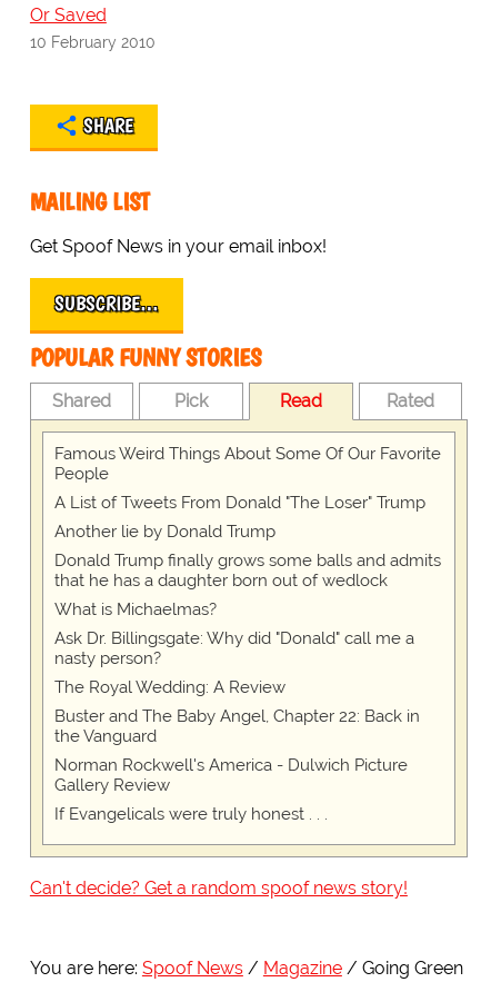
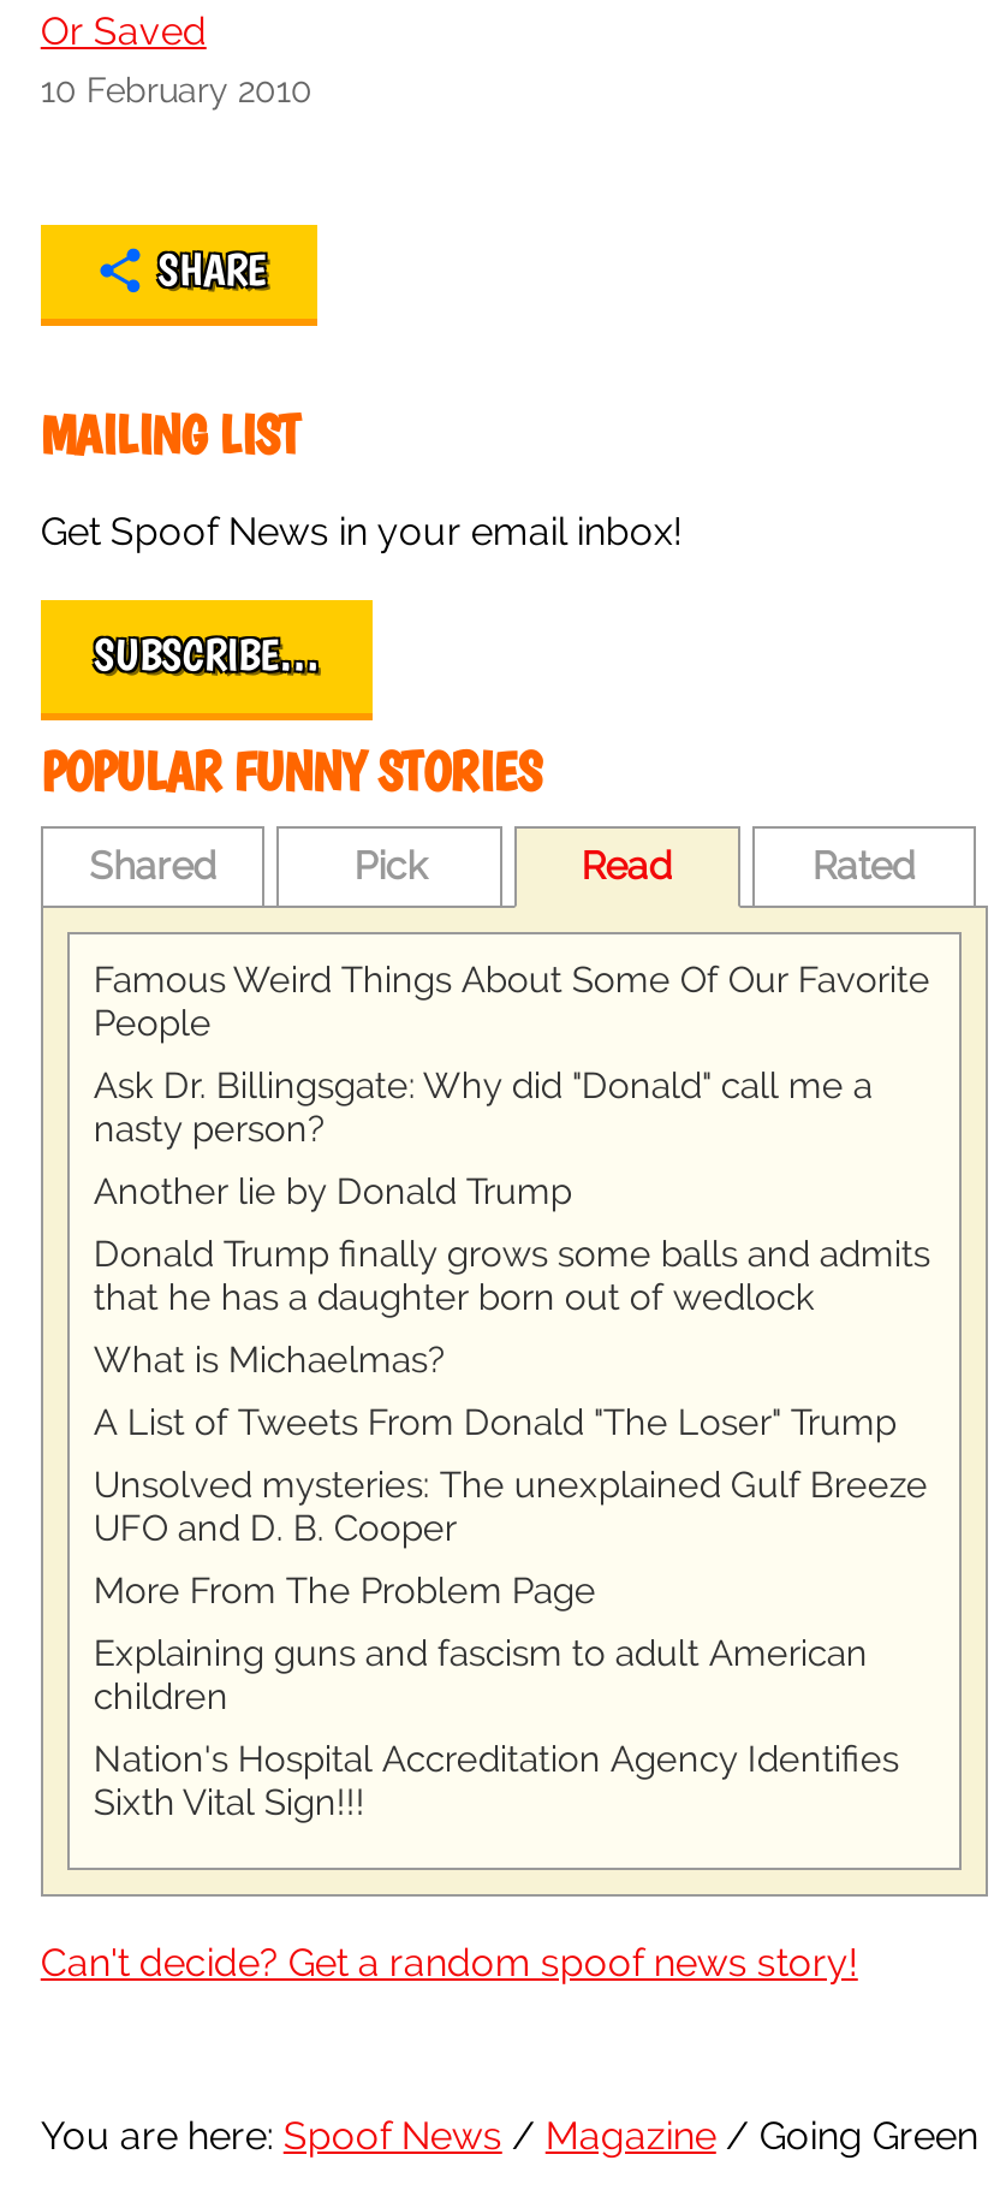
moved [54,493,425,513] -> [94,1402,896,1446]: A List of Tweets From Donald "The Loser" Trump
moved [54,628,414,668] -> [94,1066,872,1152]: Ask Dr. Billingsgate: Why did "Donald" call me a | nasty person?
[54,677,420,824] The Royal Wedding: A Review | Buster and The Baby Angel, Chapter 22: Back in | the Vanguard | Norman Rockwell's America - Dulwich Picture | Gallery Review | If Evangelicals were truly honest . . . -> [94,1465,928,1826] Unsolved mysteries: The unexplained Gulf Breeze | UFO and D. B. Cooper | More From The Problem Page | Explaining guns and fascism to adult American | children | Nation's Hospital Accreditation Agency Identifies | Sixth Vital Sign!!!

